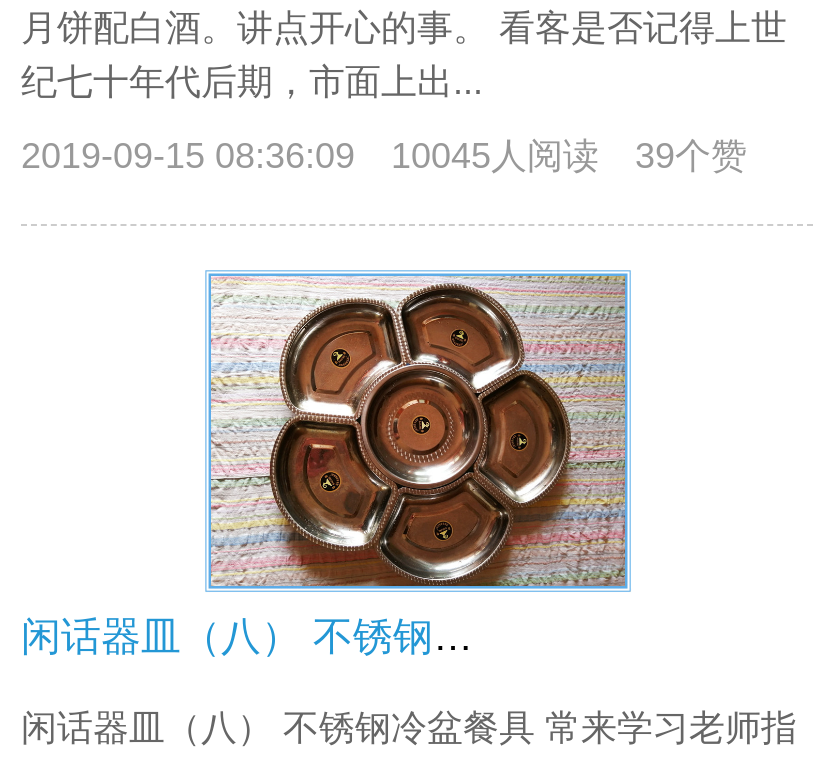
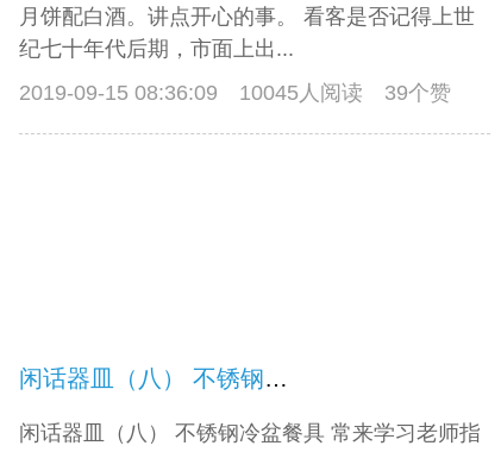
[205,270,631,592] [image] -> none

